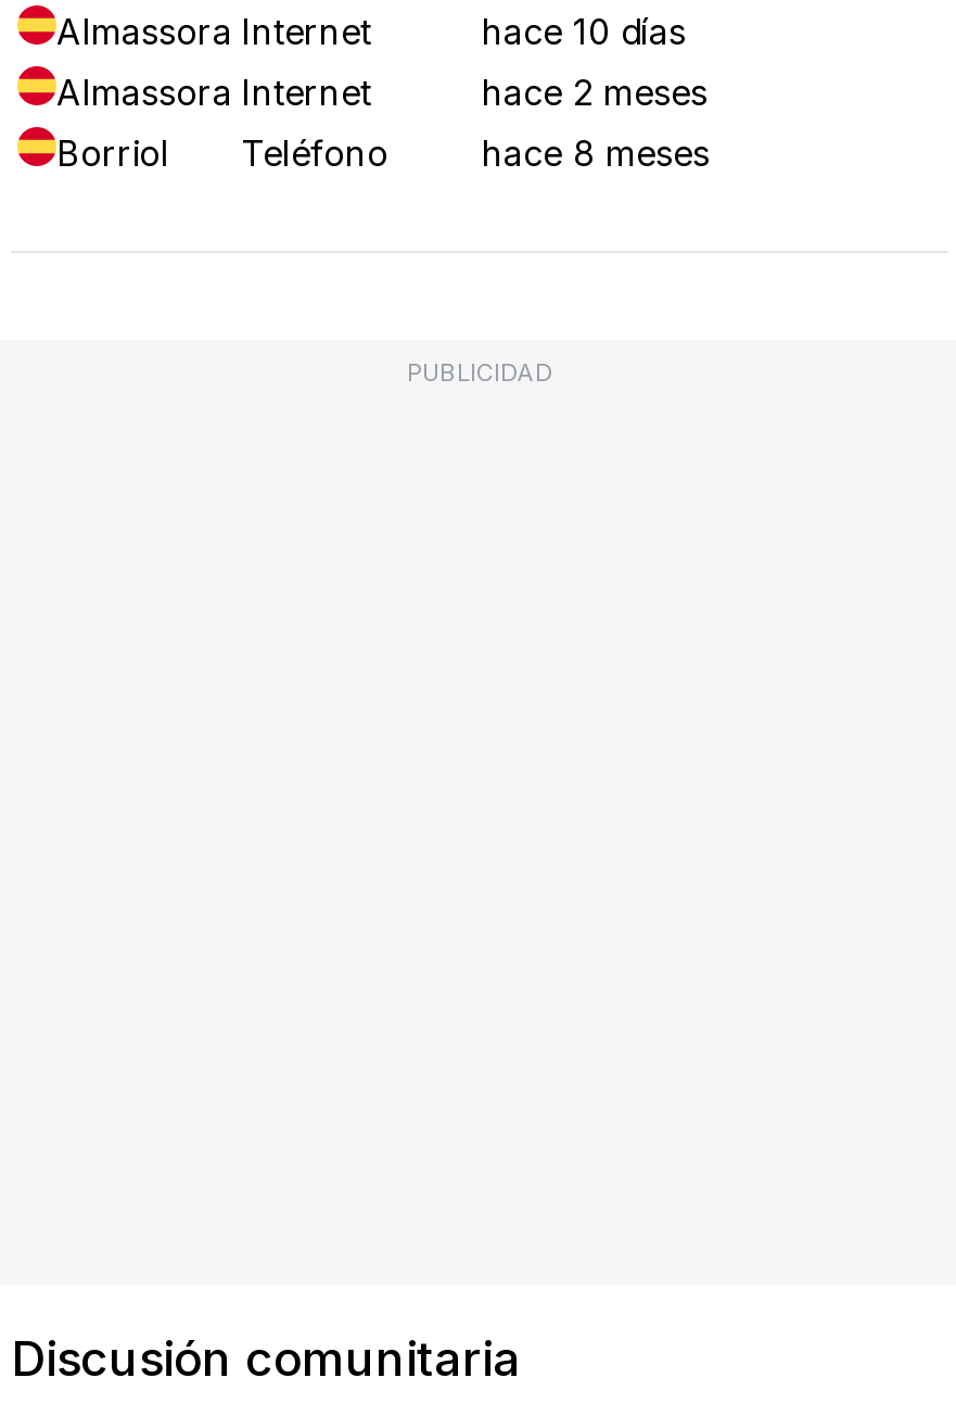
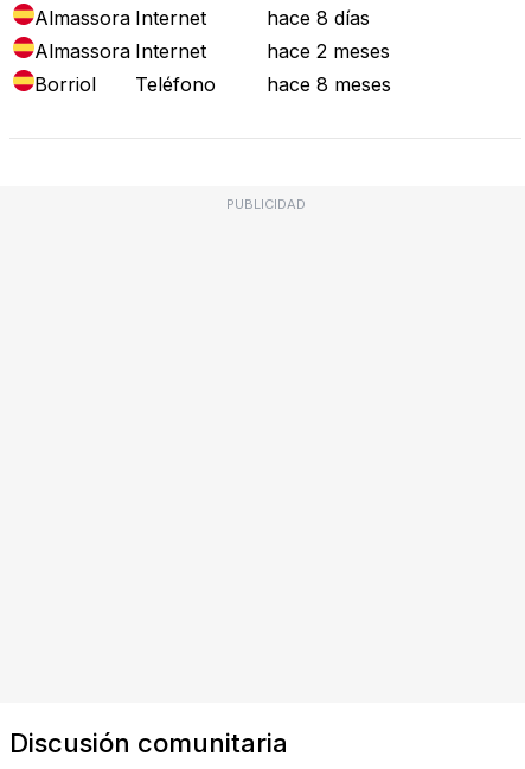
[482,10,686,53] hace 10 días -> [267,6,370,30] hace 8 días

